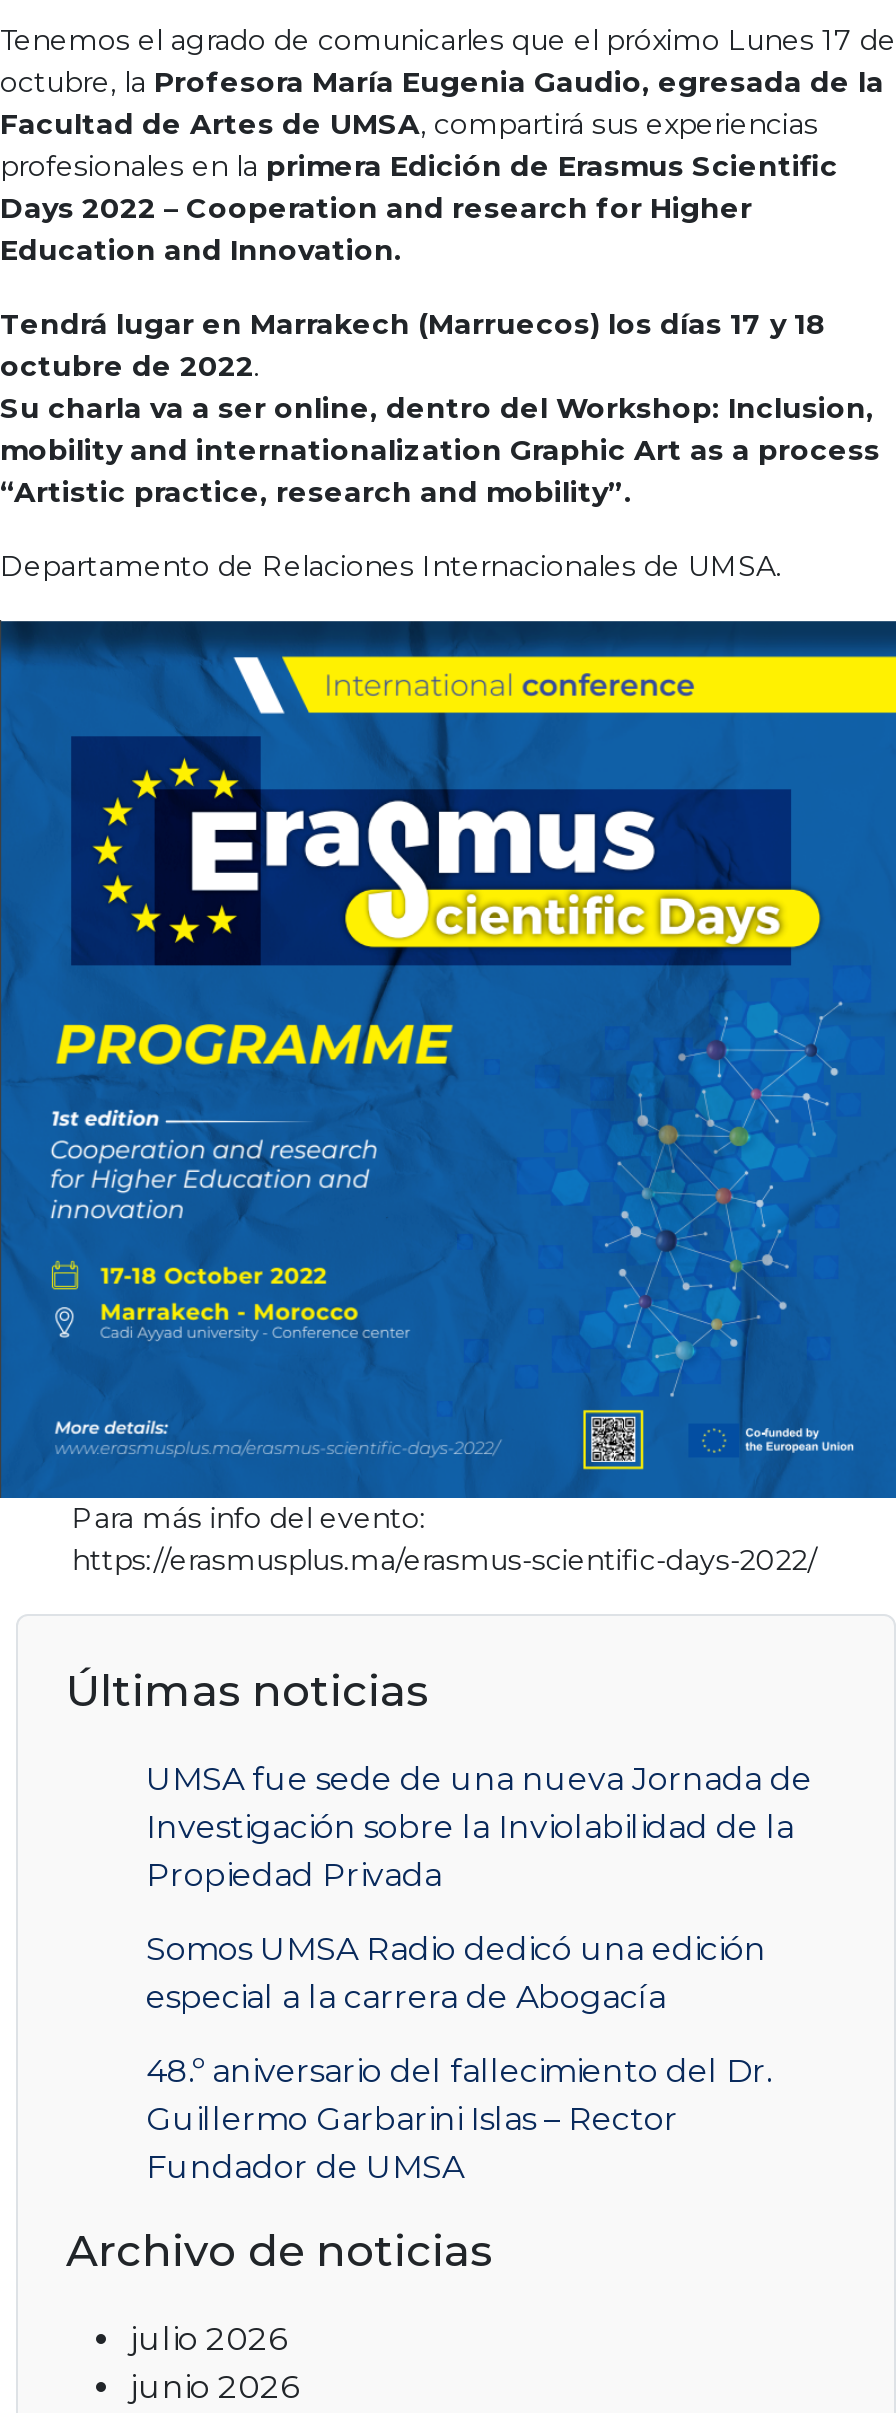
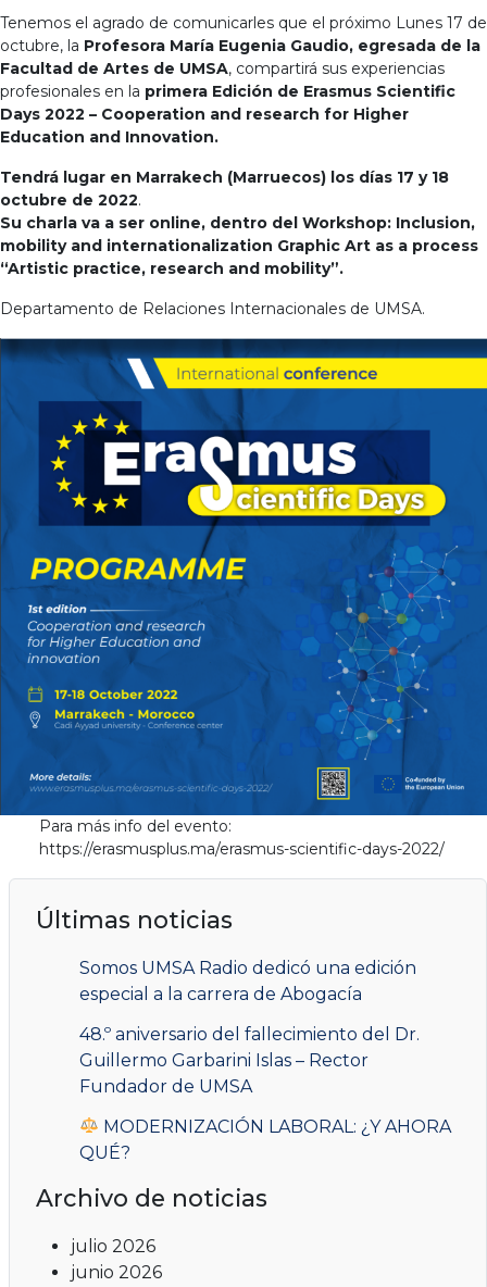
[146,1760,812,1894] UMSA fue sede de una nueva Jornada de | Investigación sobre la Inviolabilidad de la | Propiedad Privada -> none
moved [146,1930,772,2185] -> [79,958,420,1097]: Somos UMSA Radio dedicó una edición | especial a la carrera de Abogacía | 48.º aniversario del fallecimiento del Dr. | Guillermo Garbarini Islas – Rector | Fundador de UMSA
none -> [79,1116,451,1163] MODERNIZACIÓN LABORAL: ¿Y AHORA | QUÉ?

